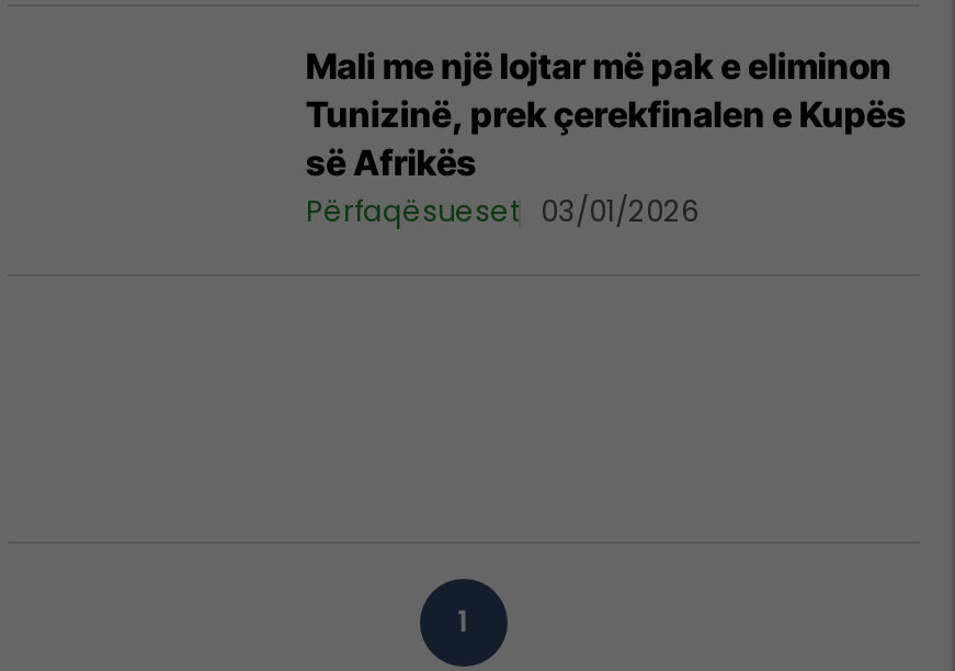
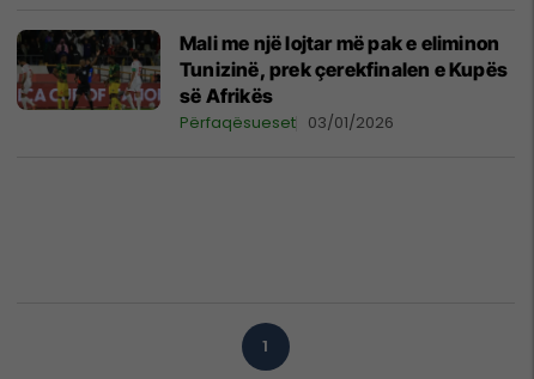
none -> [16,29,162,111] [image]

